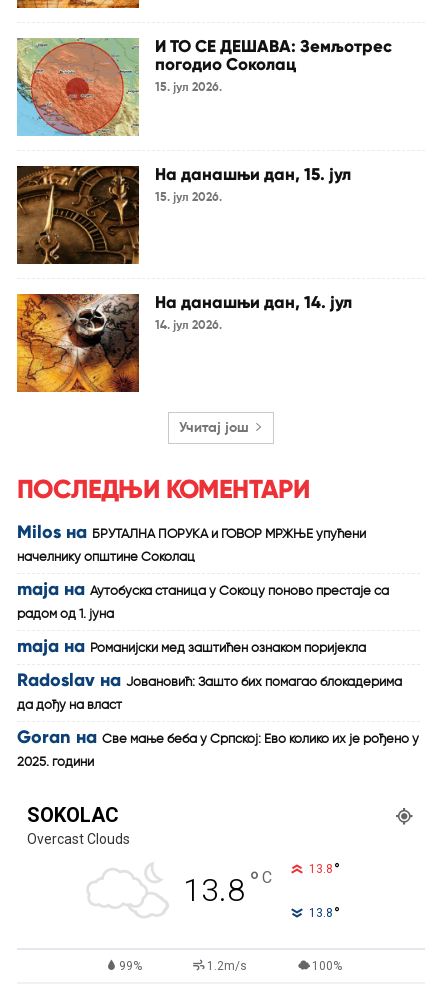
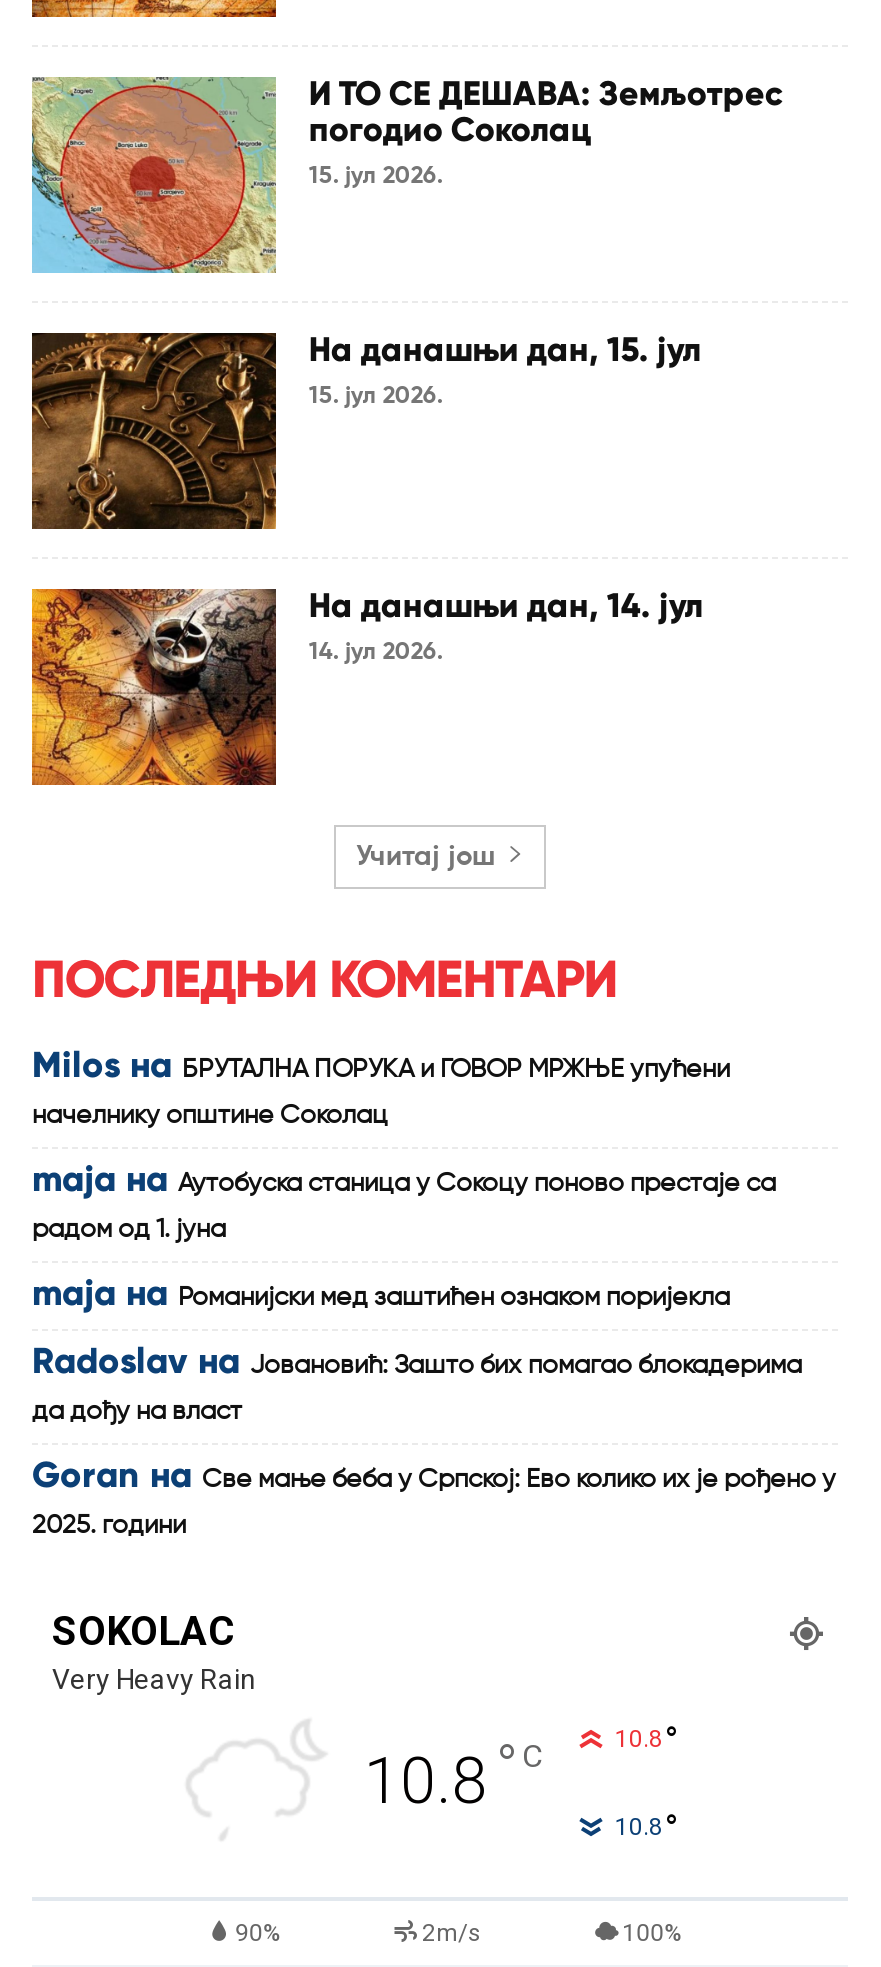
[27,831,339,909] Overcast Clouds | 13.8 ° C | 13.8° -> [52,1662,677,1818] Very Heavy Rain | 10.8 ° C | 10.8°
[308,903,339,924] 13.8° -> [615,1806,677,1848] 10.8°
[119,959,247,973] 99% | 1.2m/s -> [235,1918,482,1946] 90% | 2m/s

